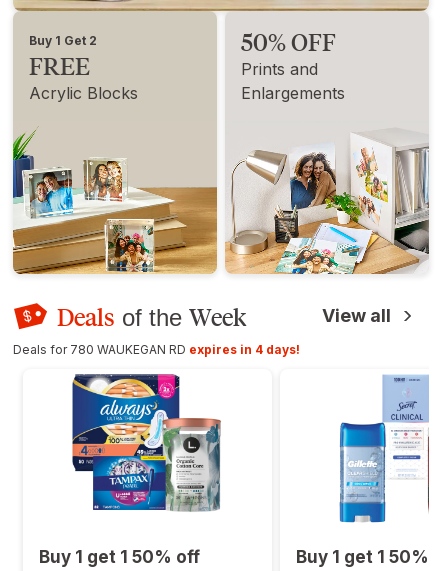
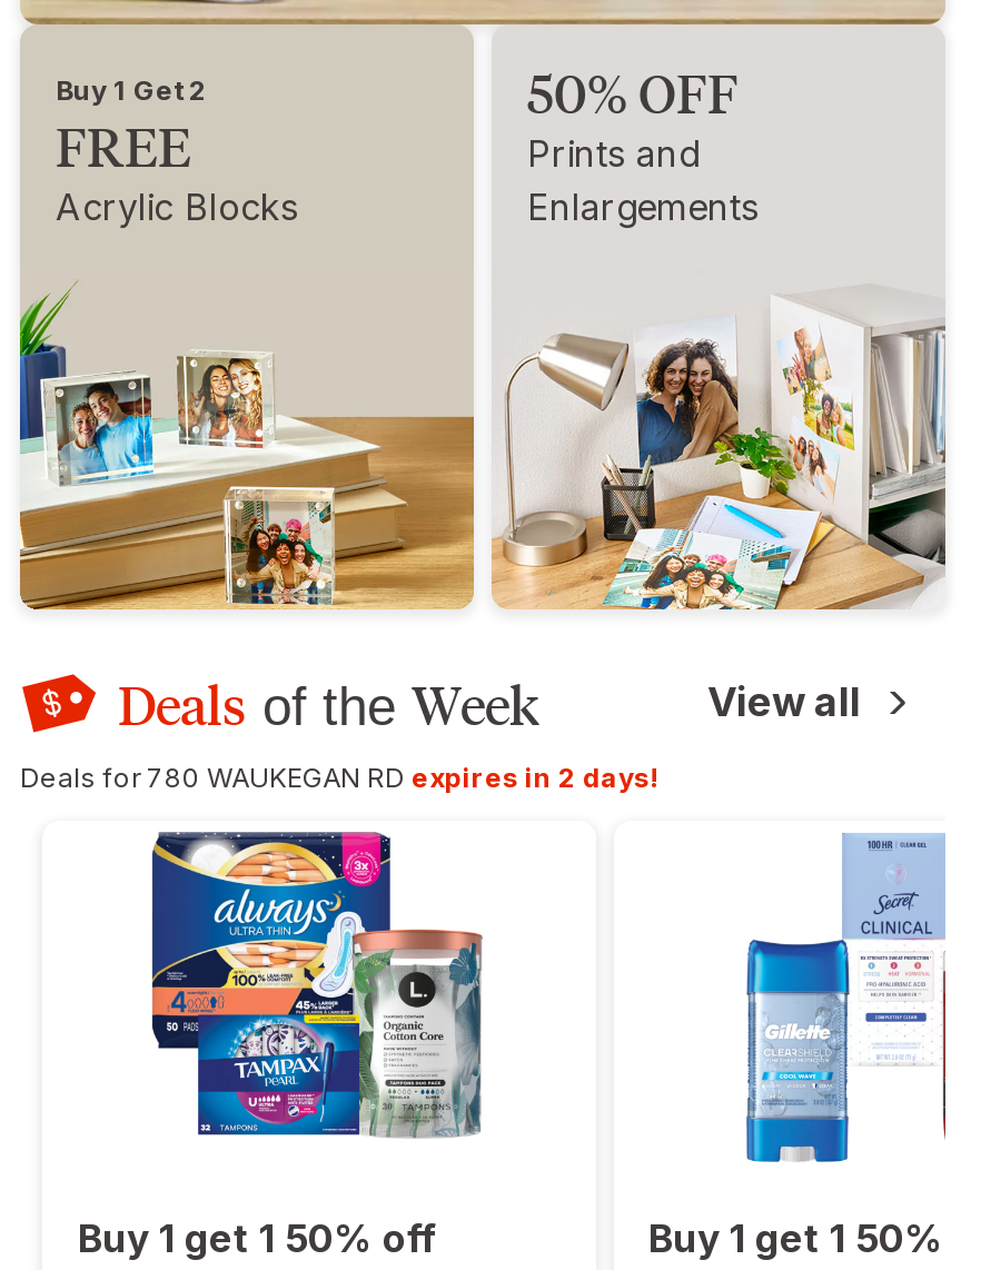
[13,342,300,357] Deals for 780 WAUKEGAN RD expires in 4 days! -> [20,761,658,794] Deals for 780 WAUKEGAN RD expires in 2 days!

